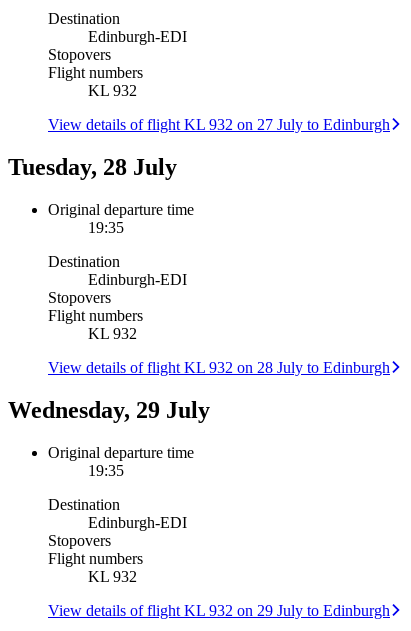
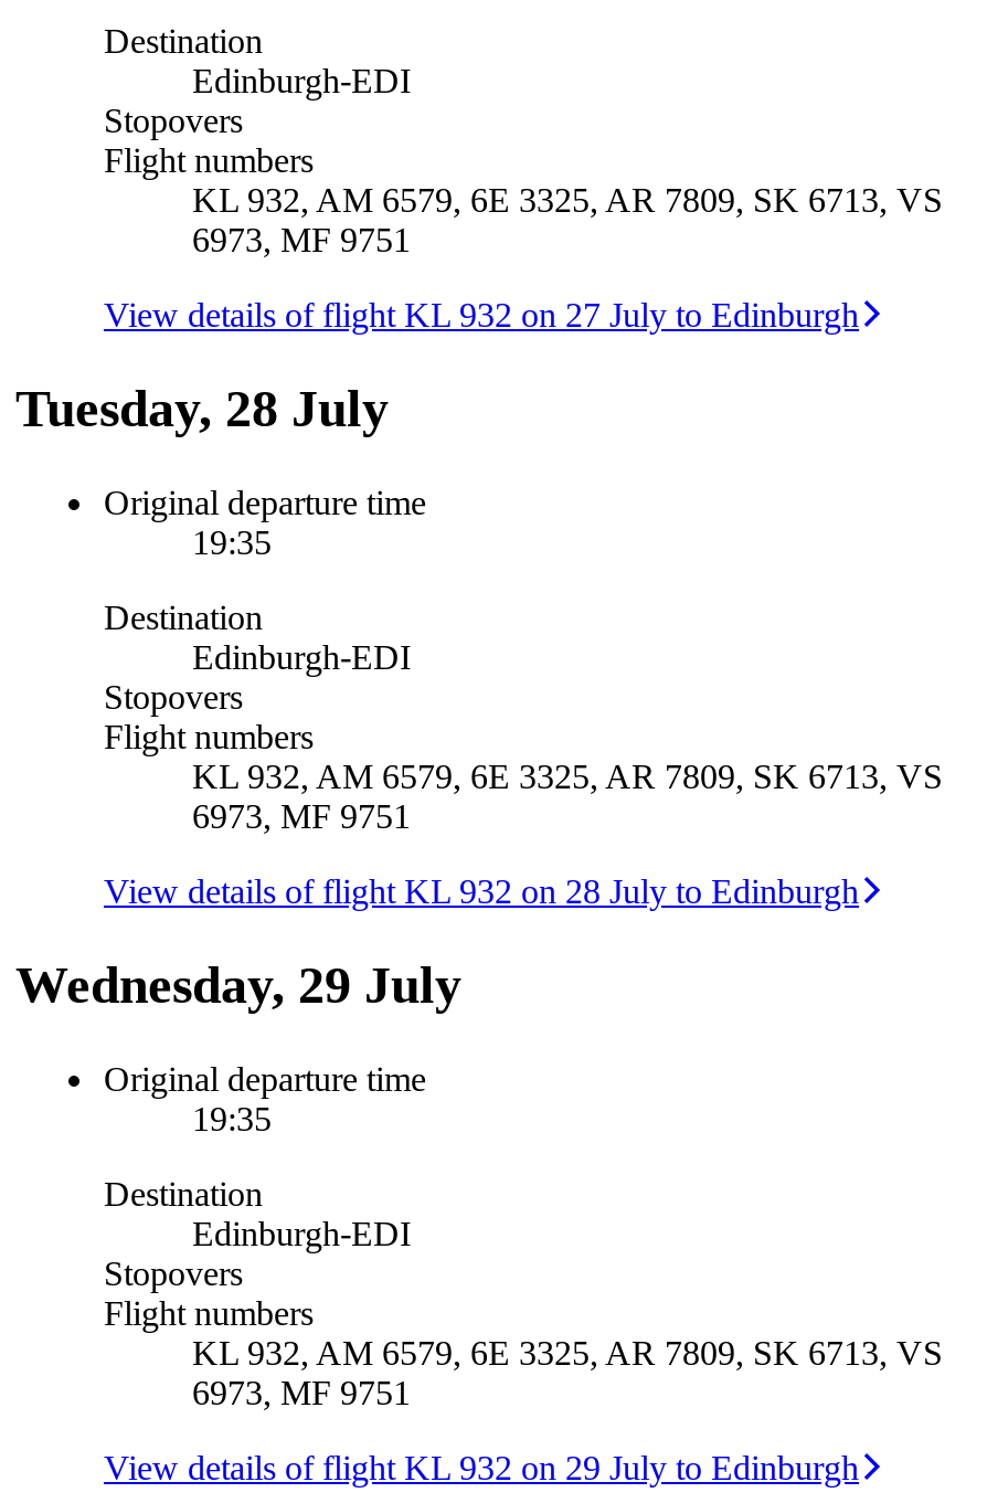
[88,82,137,99] KL 932 -> [192,181,943,258] KL 932, AM 6579, 6E 3325, AR 7809, SK 6713, VS | 6973, MF 9751
[88,325,137,342] KL 932 -> [192,757,943,834] KL 932, AM 6579, 6E 3325, AR 7809, SK 6713, VS | 6973, MF 9751
[88,568,137,585] KL 932 -> [192,1333,943,1410] KL 932, AM 6579, 6E 3325, AR 7809, SK 6713, VS | 6973, MF 9751

